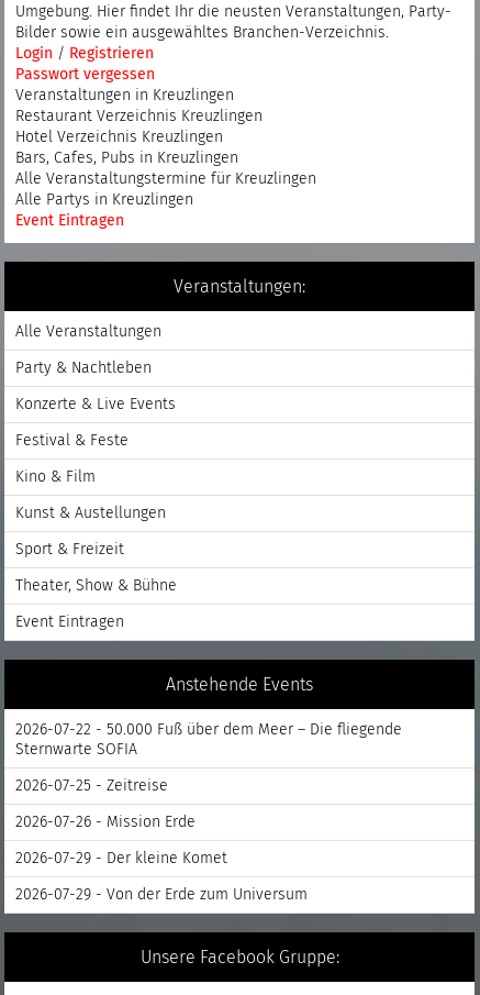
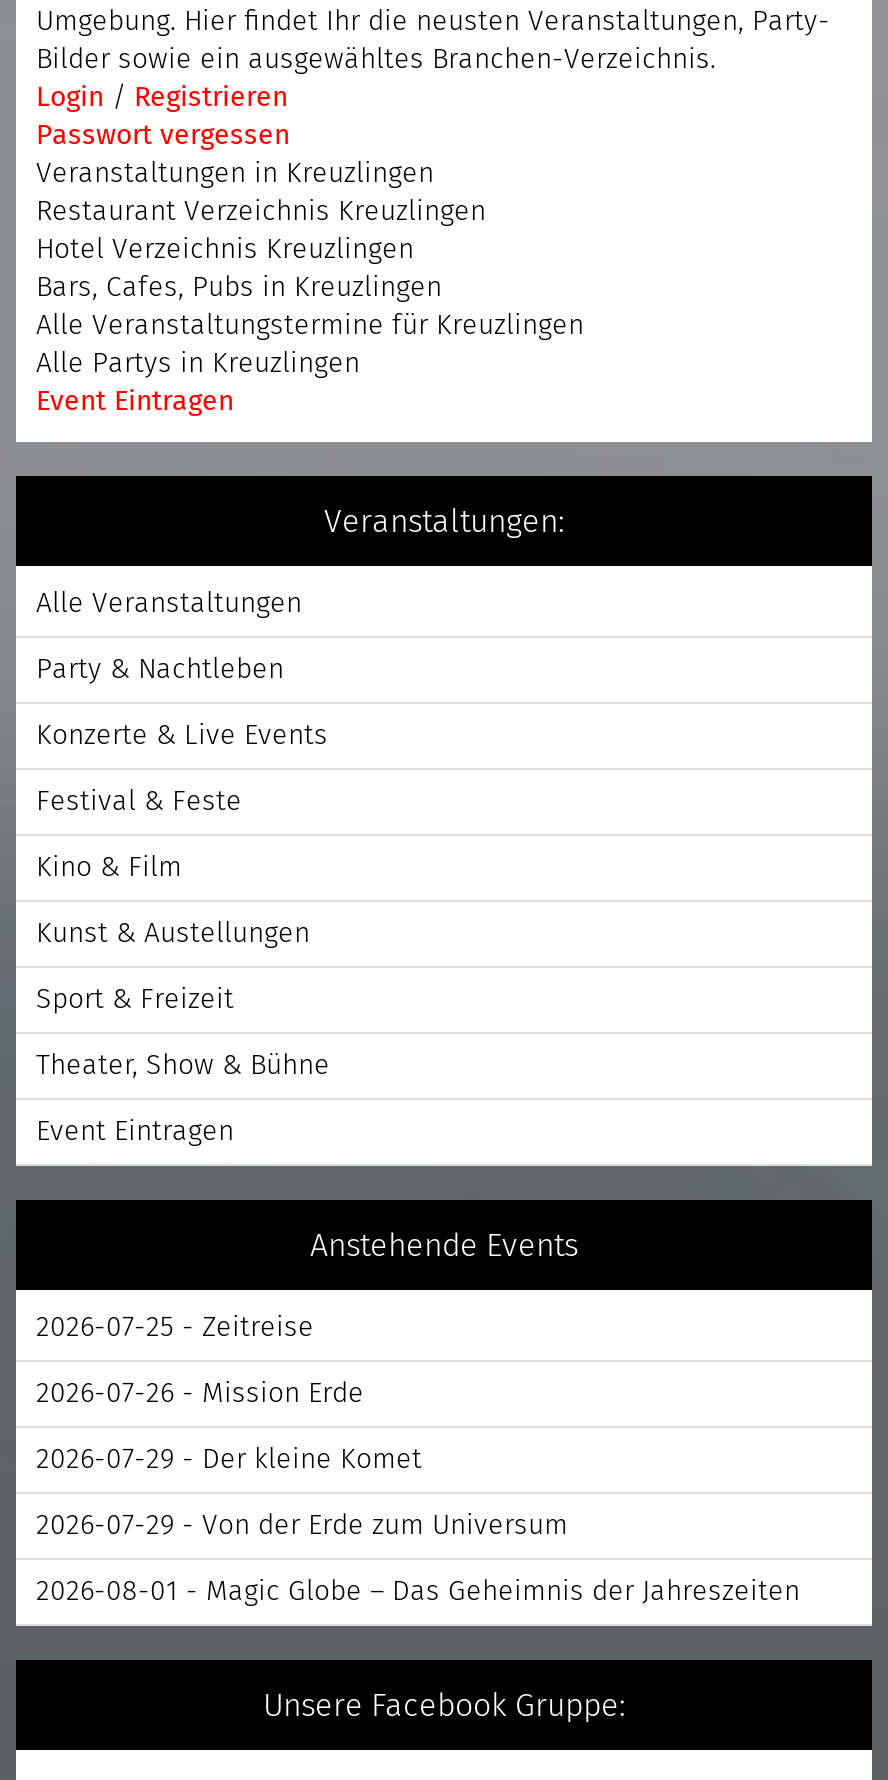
[15,722,402,757] 2026-07-22 - 50.000 Fuß über dem Meer – Die fliegende | Sternwarte SOFIA -> none
moved [15,778,308,902] -> [36,1313,568,1539]: 2026-07-25 - Zeitreise | 2026-07-26 - Mission Erde | 2026-07-29 - Der kleine Komet | 2026-07-29 - Von der Erde zum Universum
none -> [36,1577,800,1605] 2026-08-01 - Magic Globe – Das Geheimnis der Jahreszeiten

